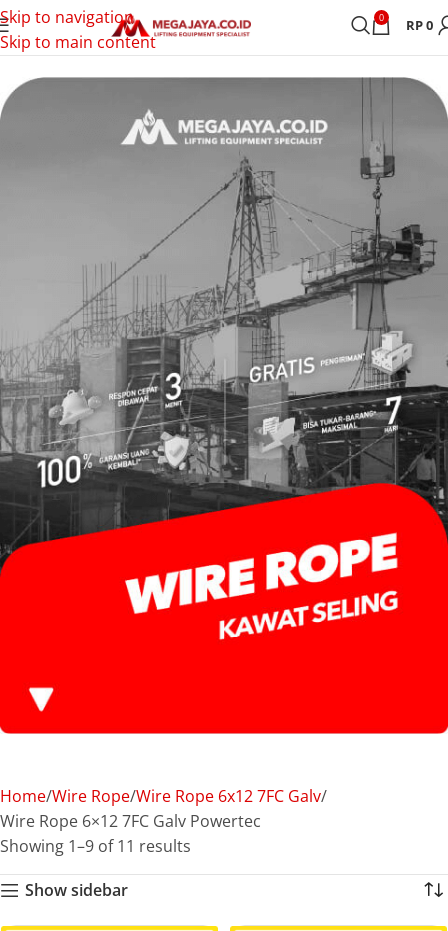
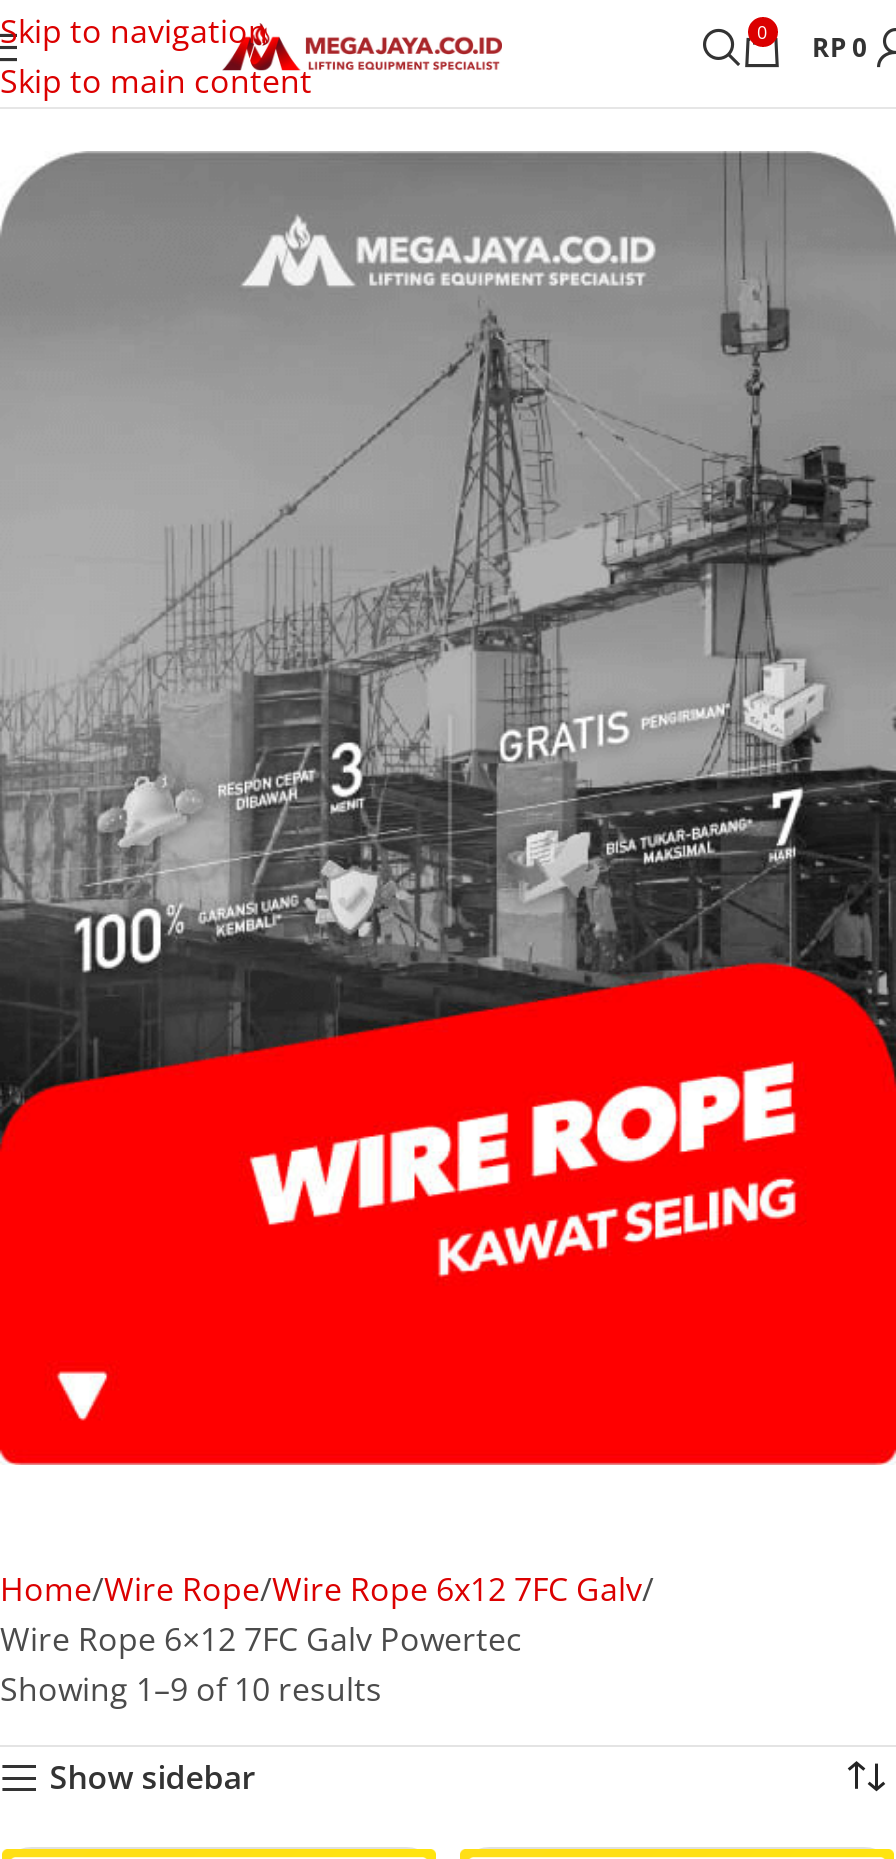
[0,835,191,857] Showing 1–9 of 11 results -> [0,1667,382,1711] Showing 1–9 of 10 results

